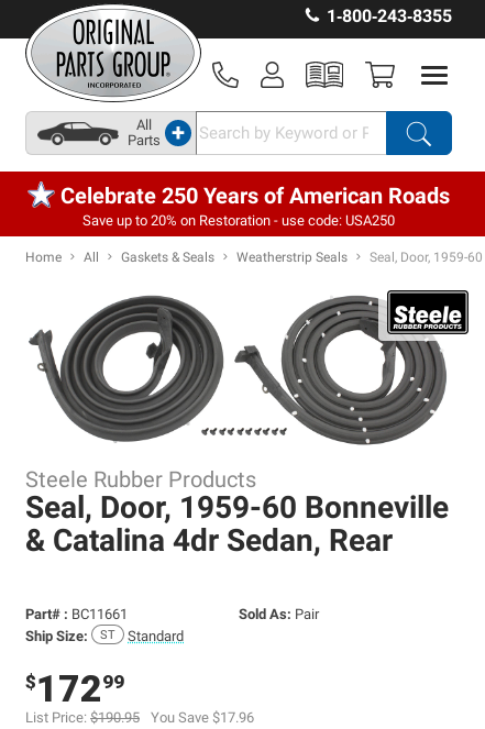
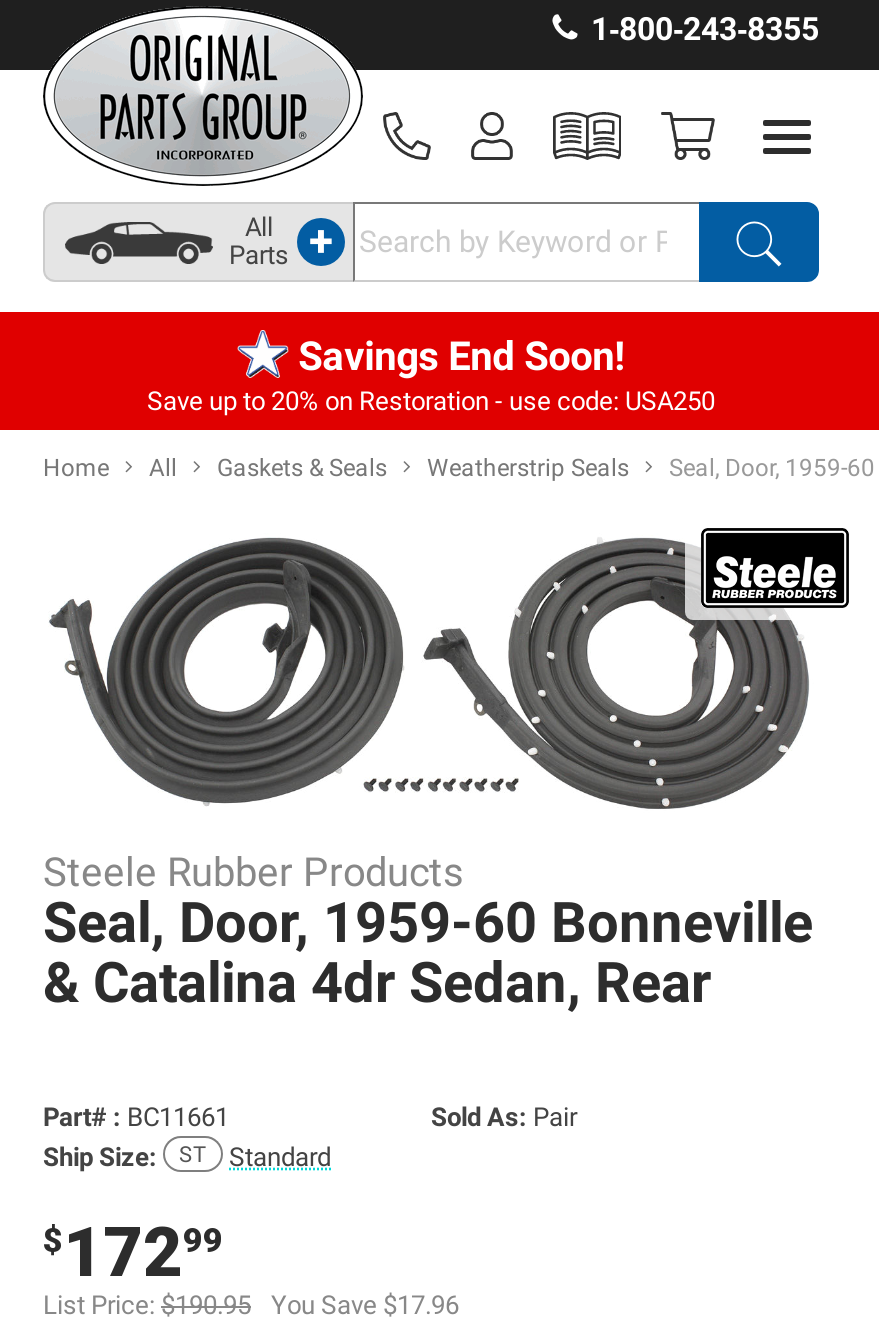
[61,183,450,209] Celebrate 250 Years of American Roads -> [298,332,624,380] Savings End Soon!

